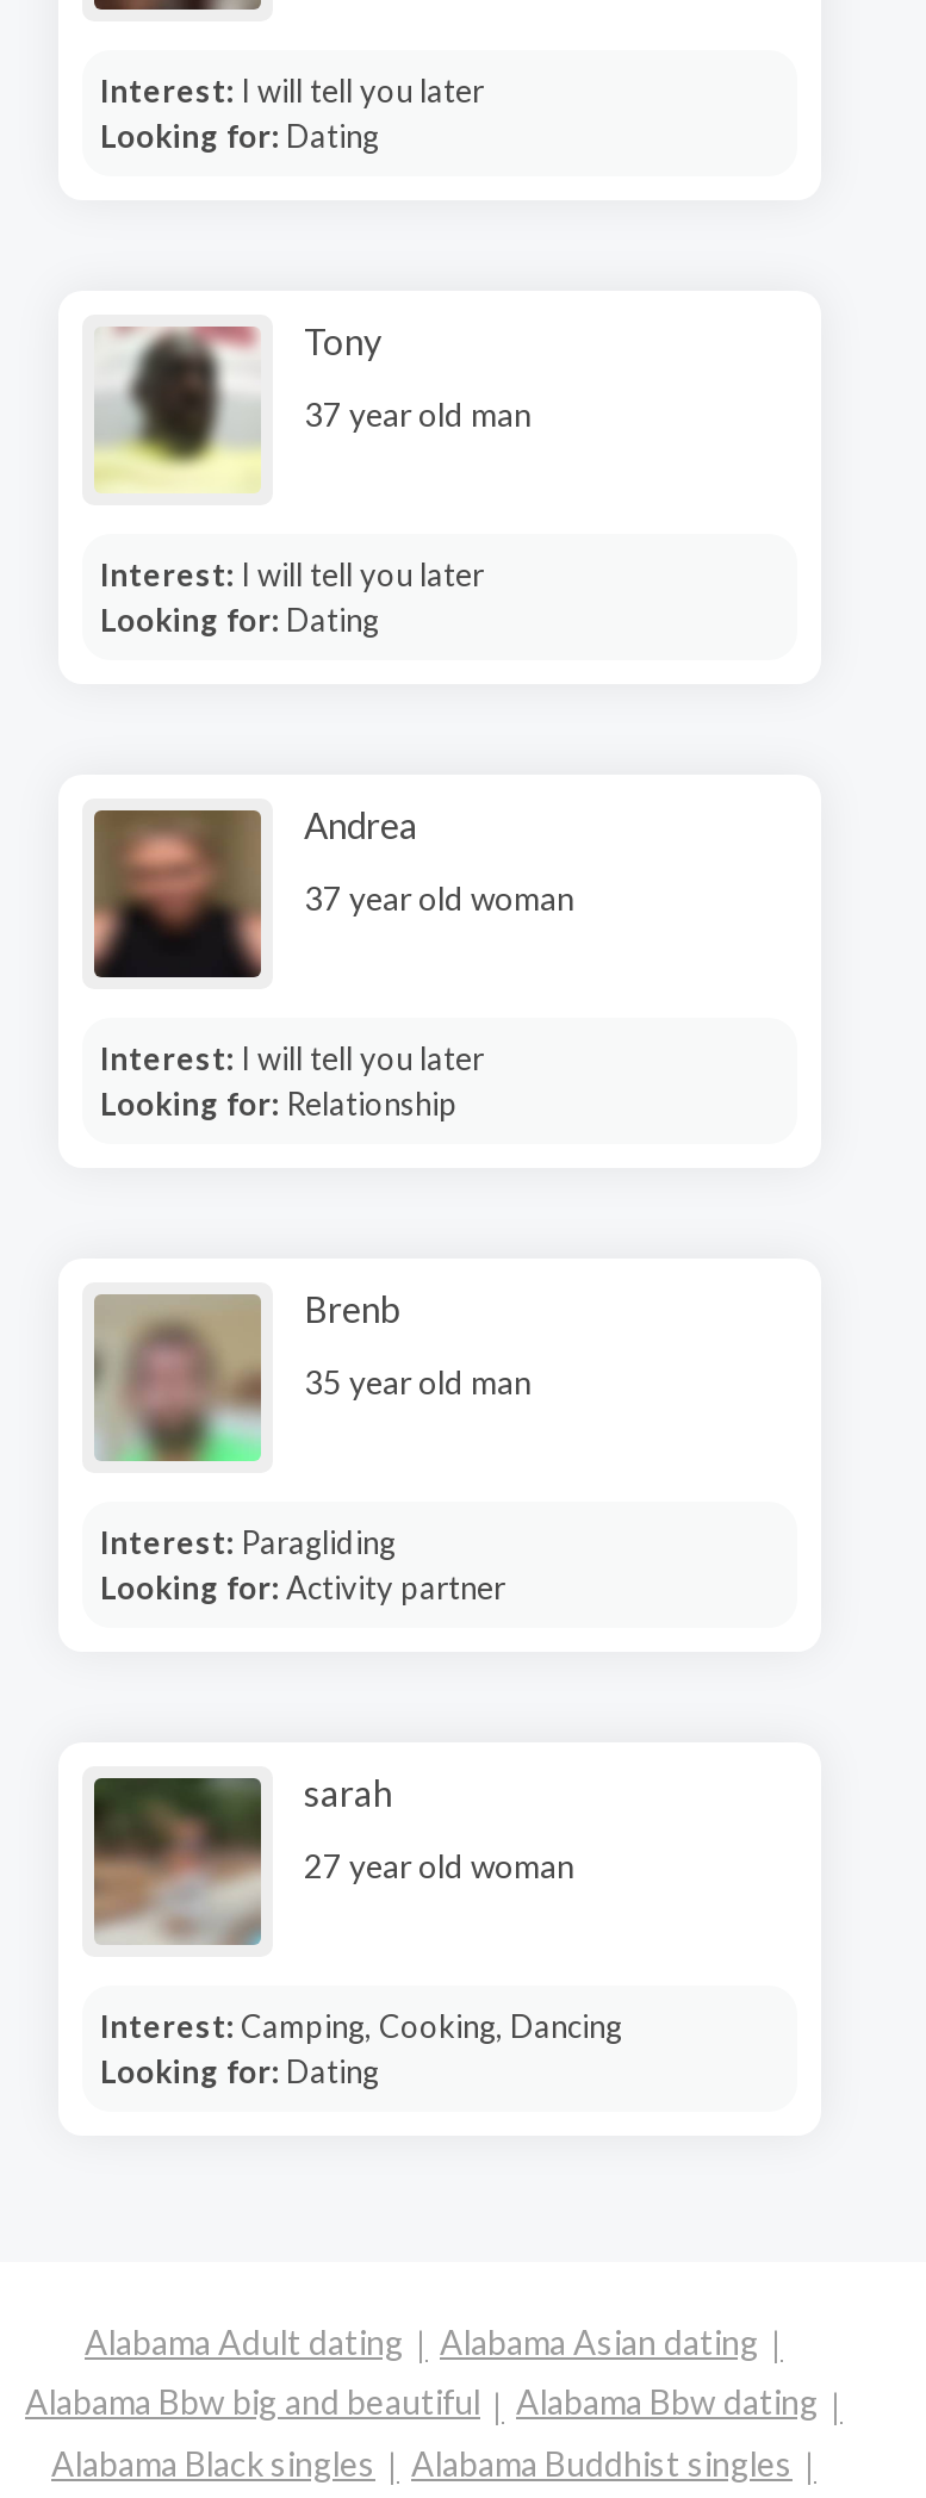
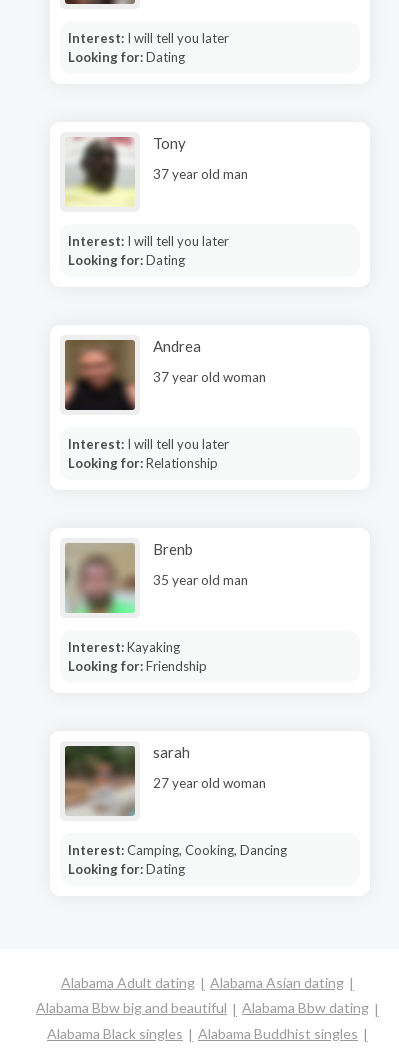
[100,1522,505,1605] Interest: Paragliding | Looking for: Activity partner -> [67,638,206,673] Interest: Kayaking | Looking for: Friendship

